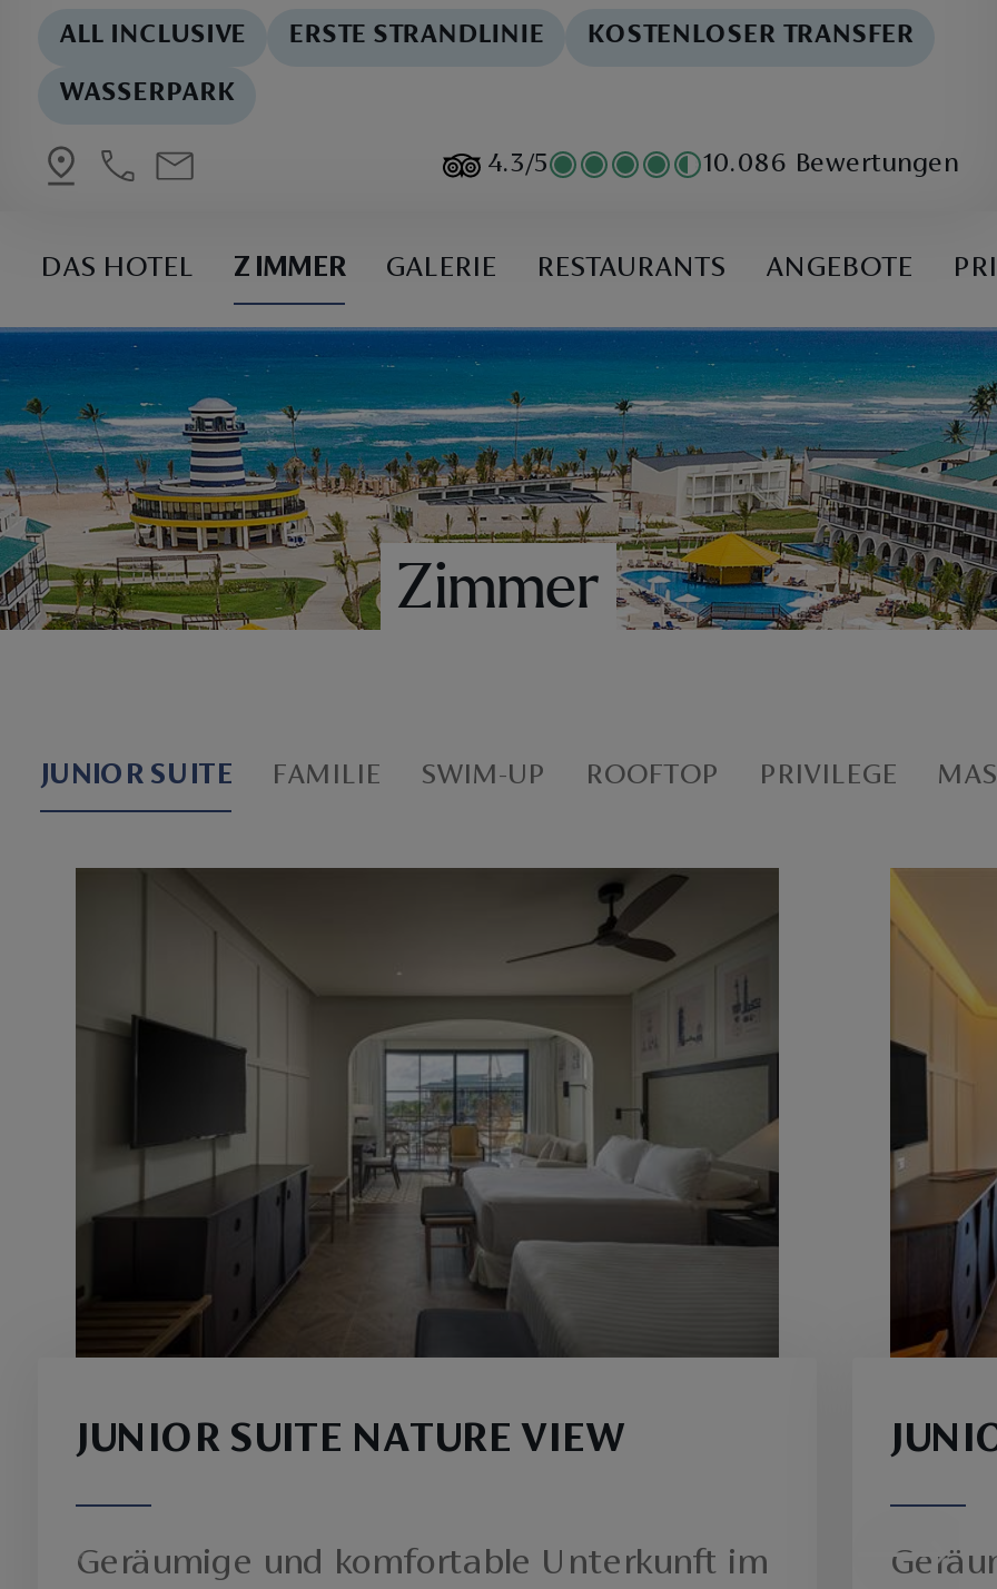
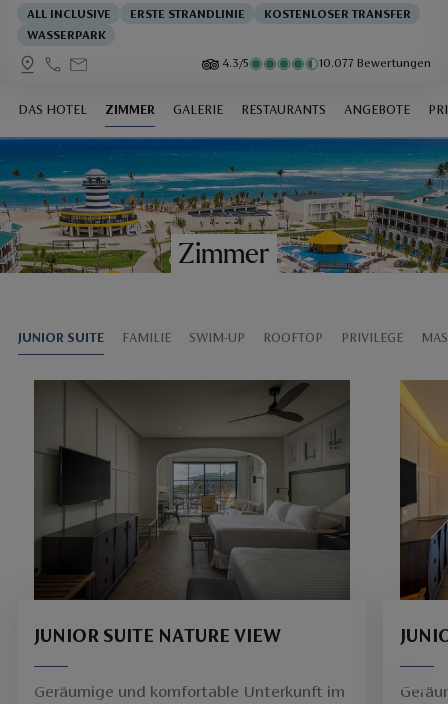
[703,151,959,177] 10.086 Bewertungen -> [319,58,431,70] 10.077 Bewertungen

